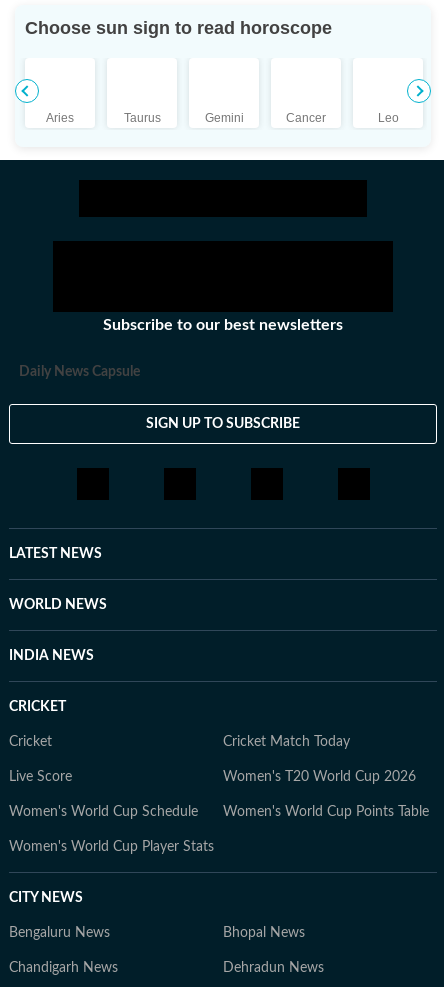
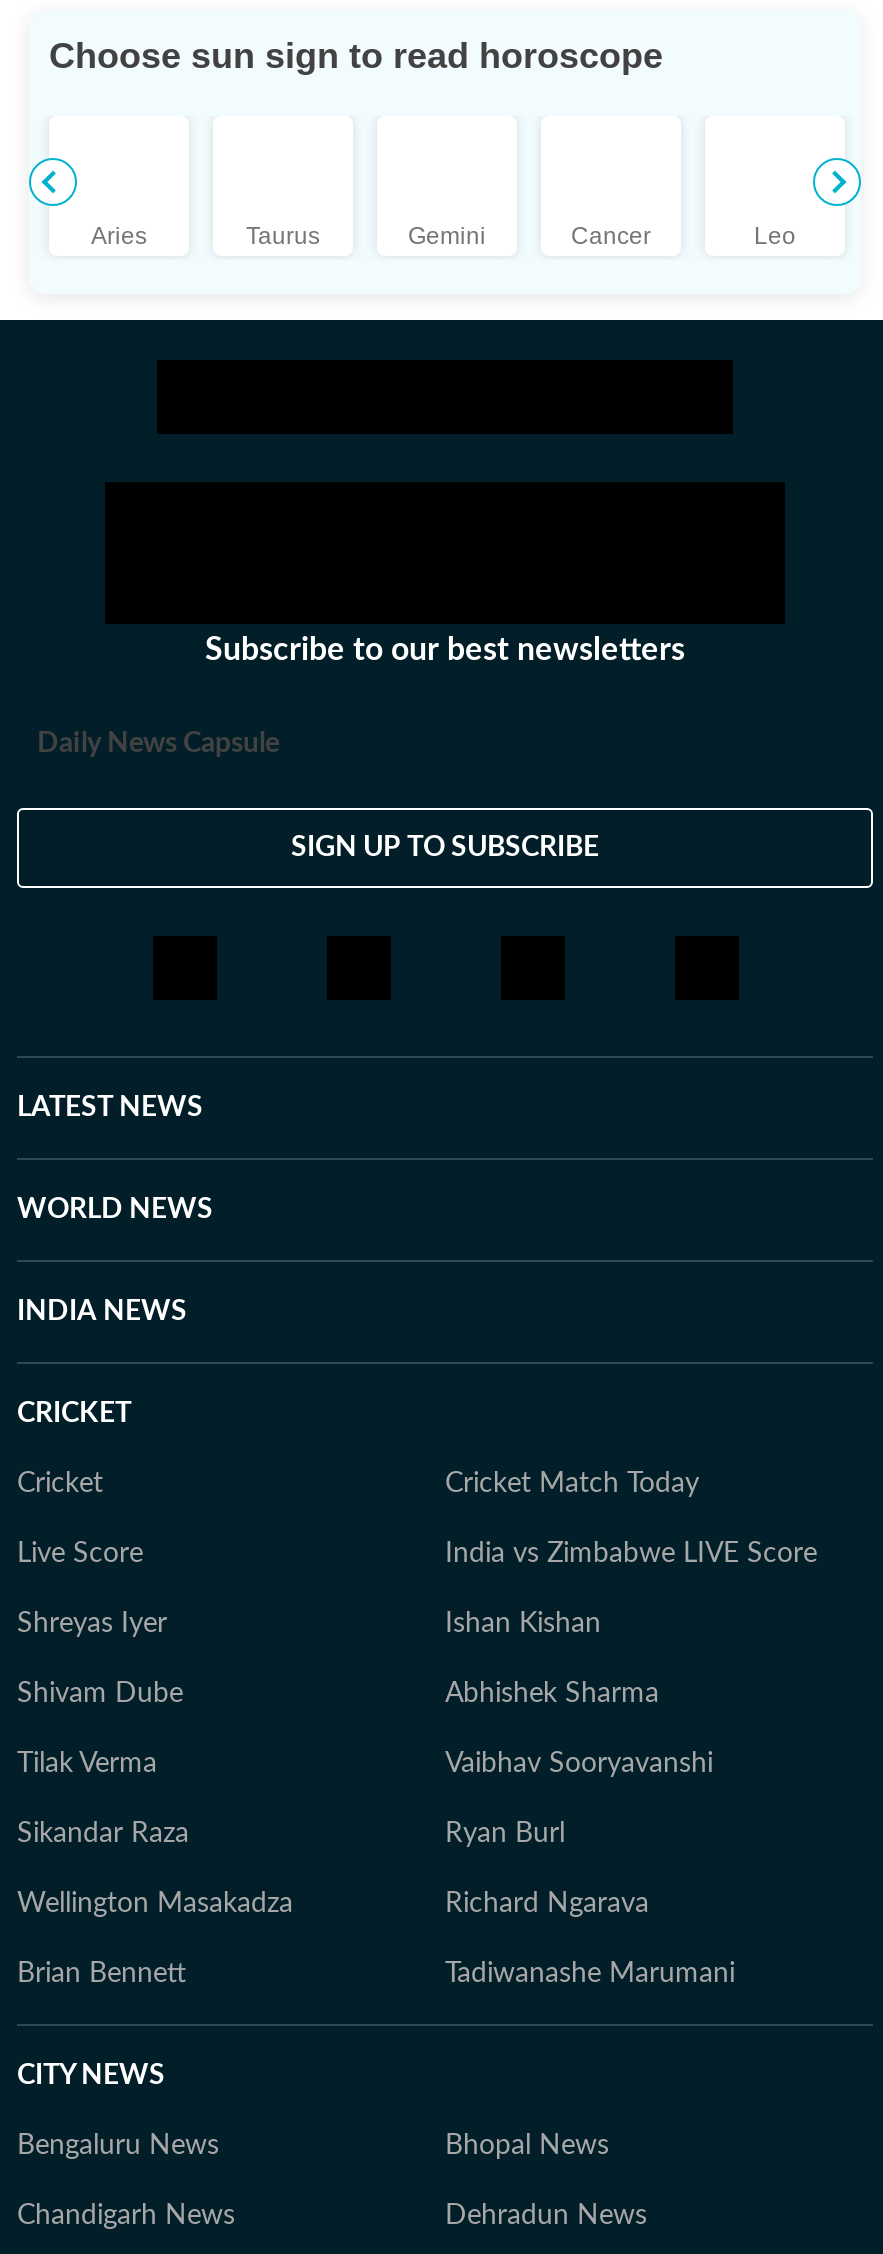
[9,770,429,854] Women's T20 World Cup 2026 | Women's World Cup Schedule | Women's World Cup Points Table | Women's World Cup Player Stats -> [17,1541,817,1989] India vs Zimbabwe LIVE Score | Shreyas Iyer | Ishan Kishan | Shivam Dube | Abhishek Sharma | Tilak Verma | Vaibhav Sooryavanshi | Sikandar Raza | Ryan Burl | Wellington Masakadza | Richard Ngarava | Brian Bennett | Tadiwanashe Marumani

